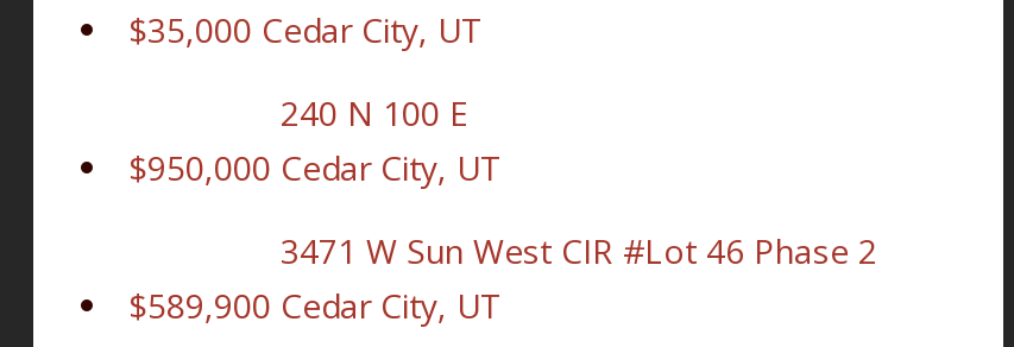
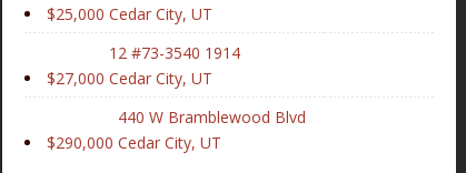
[128,7,483,52] $35,000 Cedar City, UT -> [47,3,212,24] $25,000 Cedar City, UT
[281,90,468,135] 240 N 100 E -> [109,42,240,63] 12 #73-3540 1914
[128,145,502,190] $950,000 Cedar City, UT -> [47,68,212,89] $27,000 Cedar City, UT
[281,228,877,273] 3471 W Sun West CIR #Lot 46 Phase 2 -> [118,106,306,128] 440 W Bramblewood Blvd
[128,283,502,328] $589,900 Cedar City, UT -> [47,132,221,153] $290,000 Cedar City, UT

